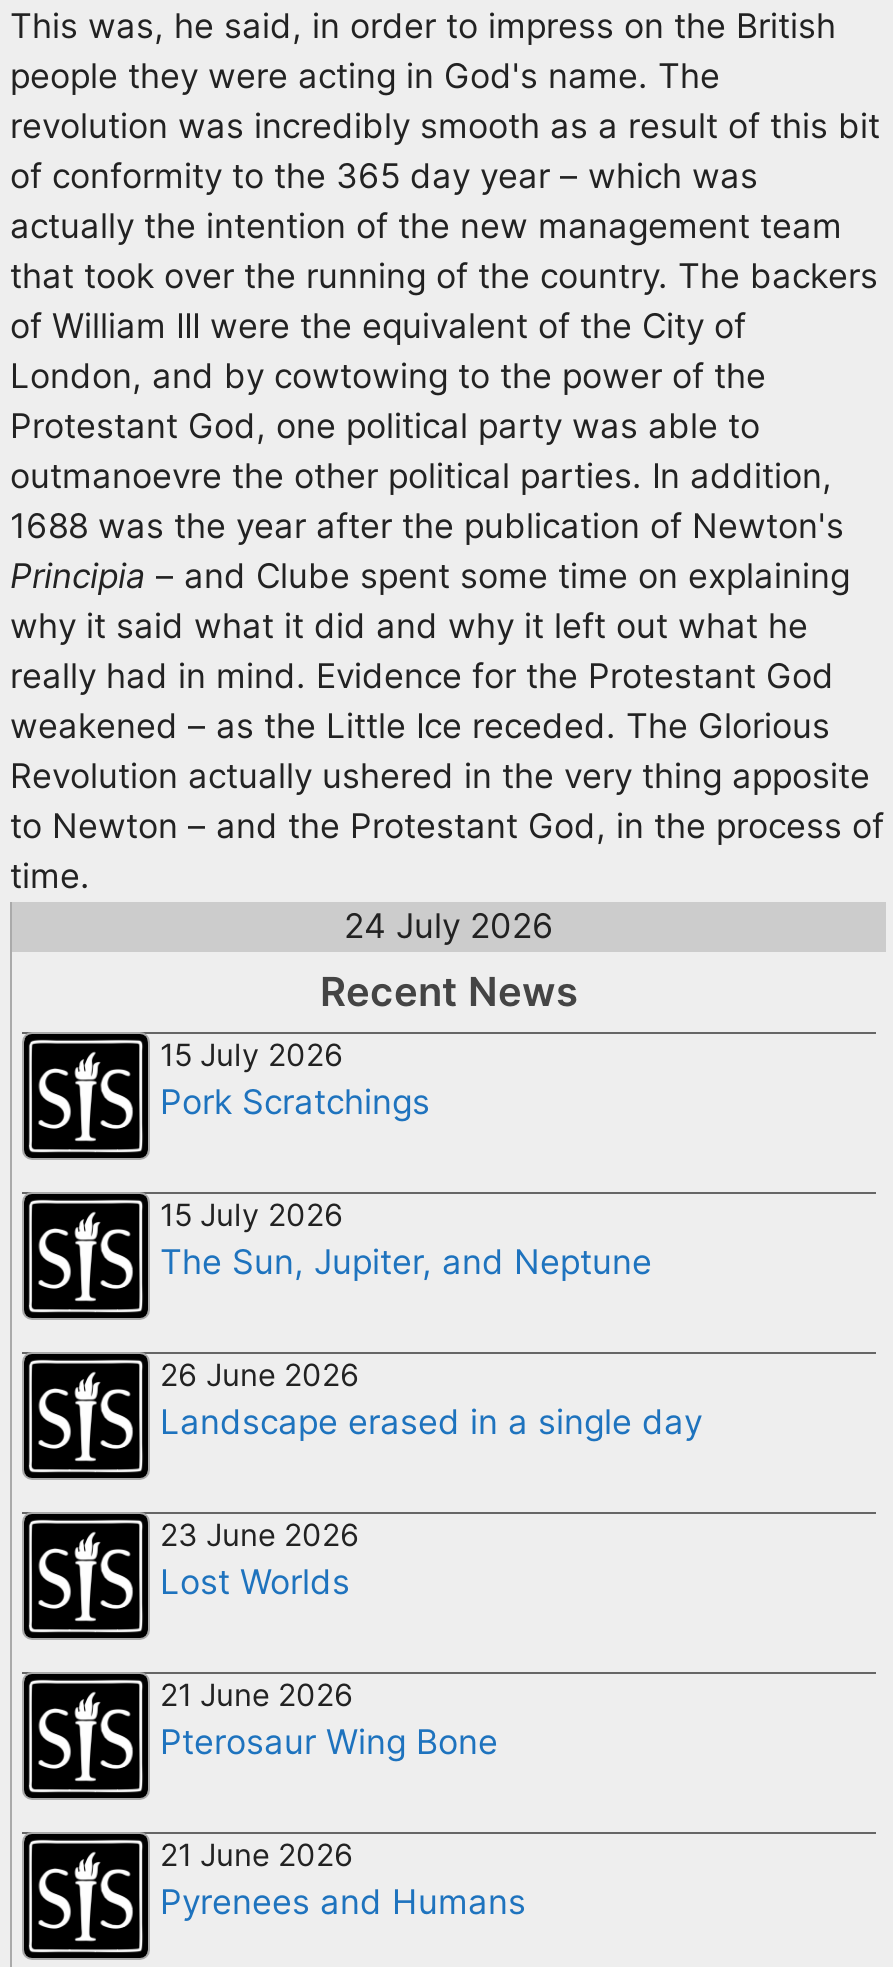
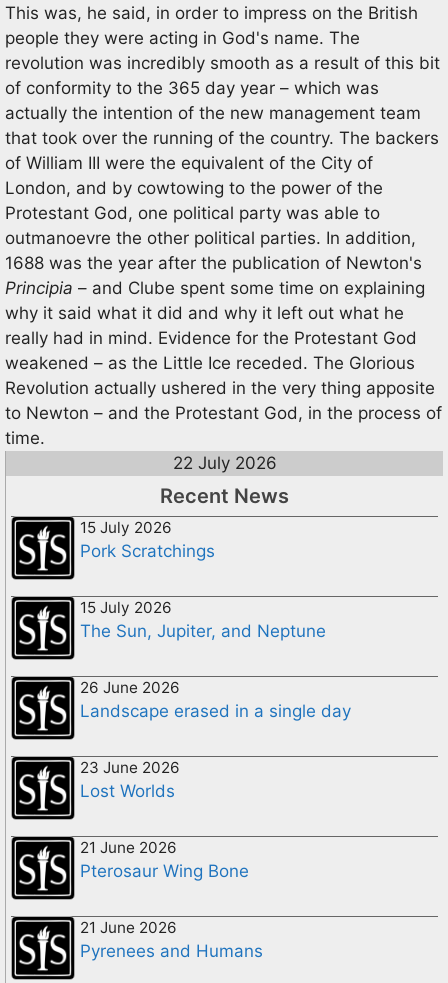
[344,905,554,945] 24 July 2026 -> [172,452,276,472] 22 July 2026

